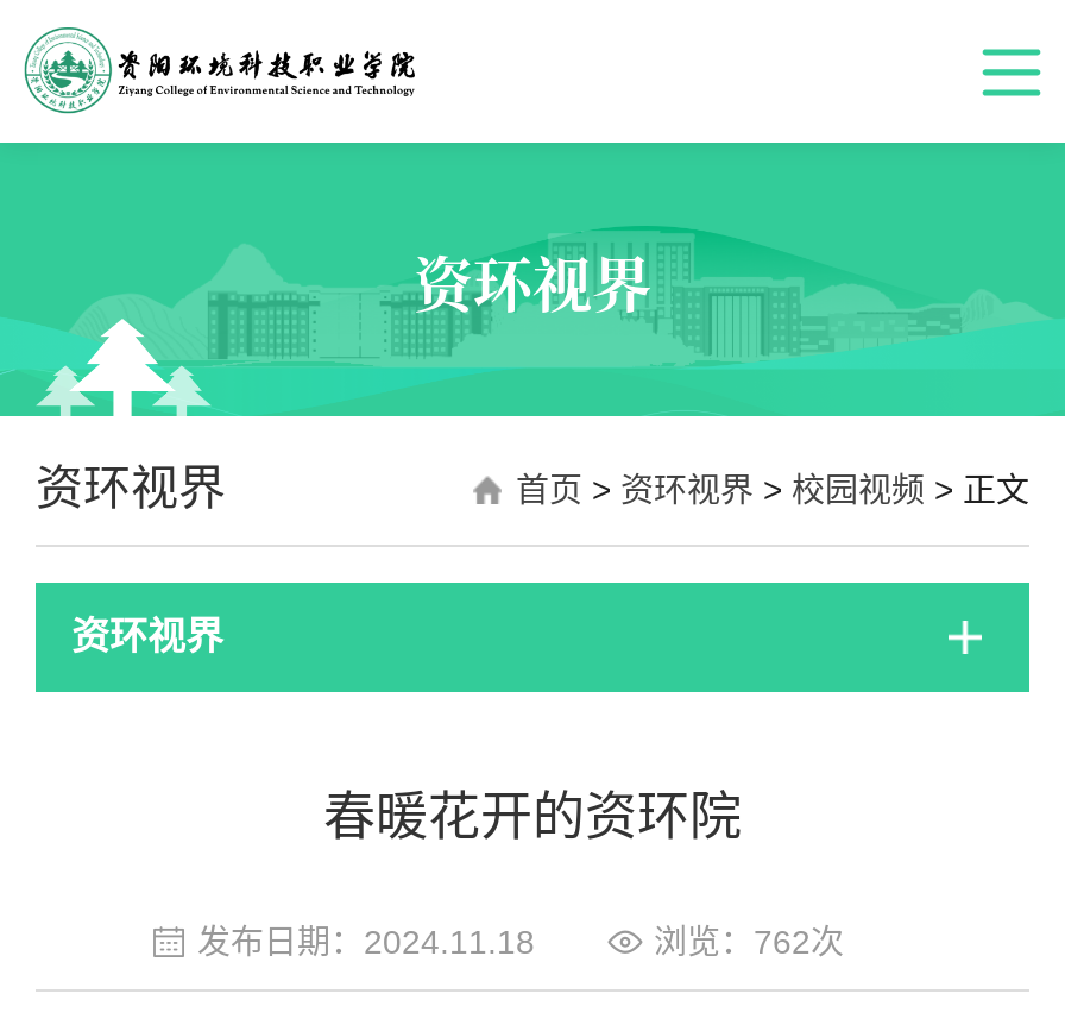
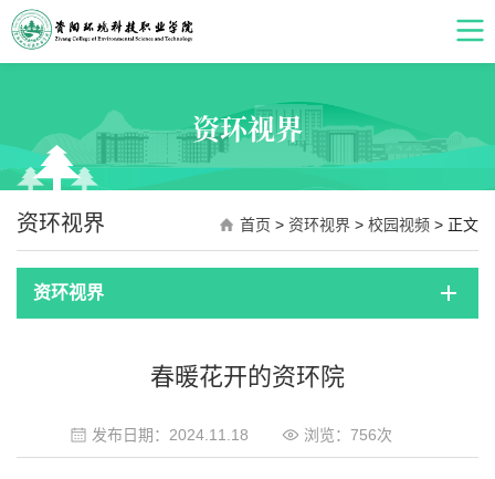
[654,923,844,961] 浏览：762次 -> [304,426,392,444] 浏览：756次

